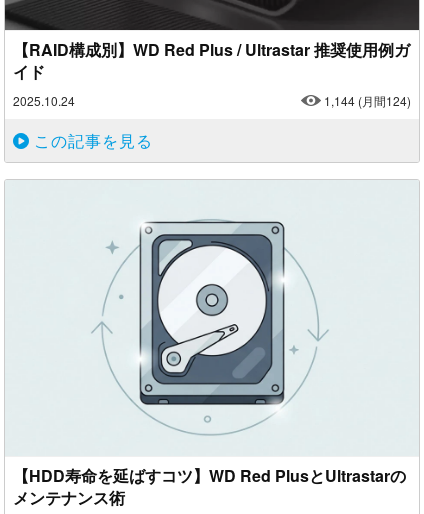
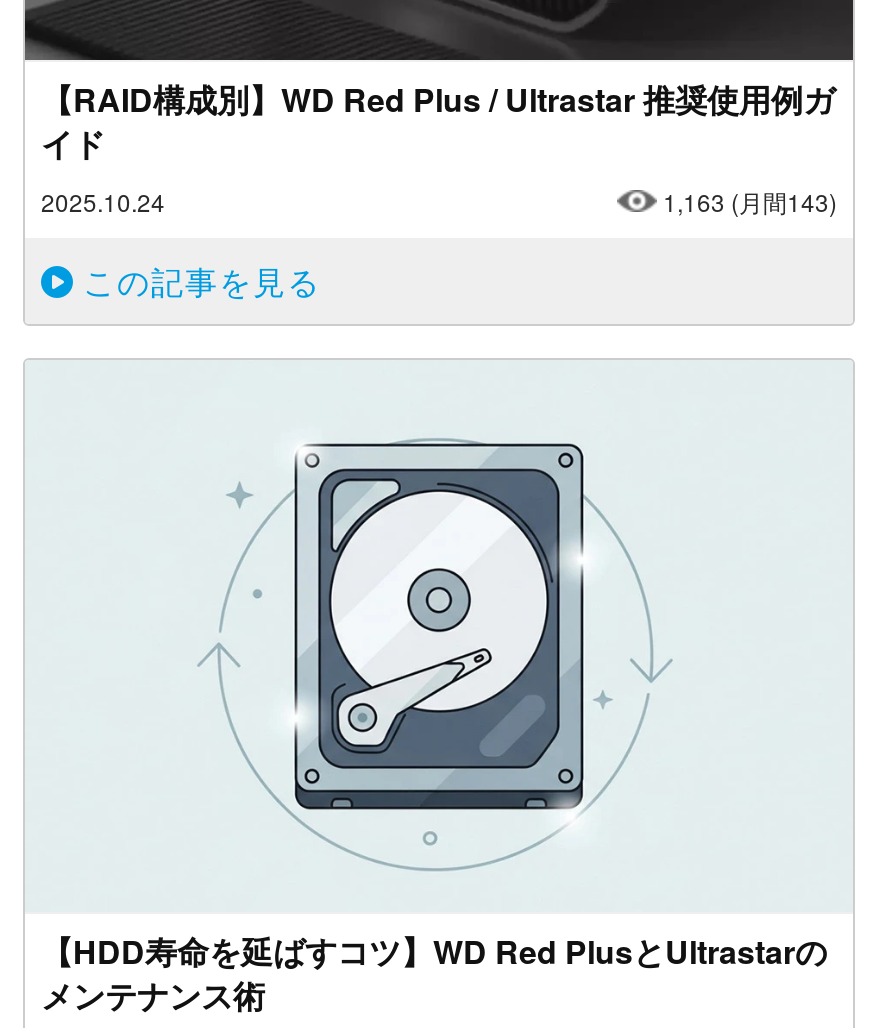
[324,91,411,108] 1,144 (月間124) -> [663,183,837,217] 1,163 (月間143)

